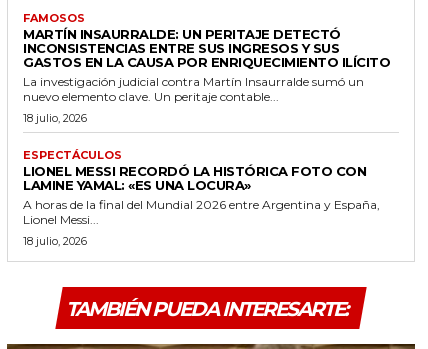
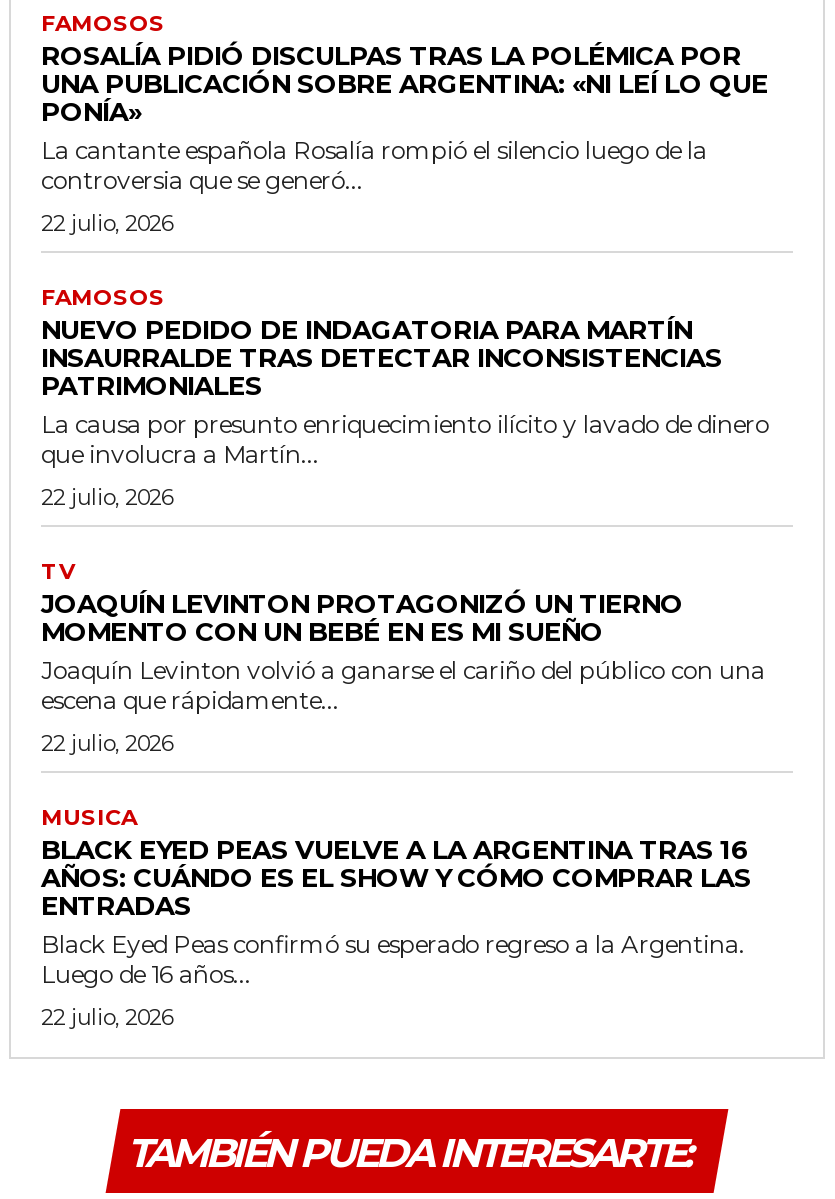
[23,26,390,248] MARTÍN INSAURRALDE: UN PERITAJE DETECTÓ | INCONSISTENCIAS ENTRE SUS INGRESOS Y SUS | GASTOS EN LA CAUSA POR ENRIQUECIMIENTO ILÍCITO | La investigación judicial contra Martín Insaurralde sumó un | nuevo elemento clave. Un peritaje contable... | 18 julio, 2026 | ESPECTÁCULOS | LIONEL MESSI RECORDÓ LA HISTÓRICA FOTO CON | LAMINE YAMAL: «ES UNA LOCURA» | A horas de la final del Mundial 2026 entre Argentina y España, | Lionel Messi... | 18 julio, 2026 -> [41,38,769,1030] ROSALÍA PIDIÓ DISCULPAS TRAS LA POLÉMICA POR | UNA PUBLICACIÓN SOBRE ARGENTINA: «NI LEÍ LO QUE | PONÍA» | La cantante española Rosalía rompió el silencio luego de la | controversia que se generó... | 22 julio, 2026 | FAMOSOS | NUEVO PEDIDO DE INDAGATORIA PARA MARTÍN | INSAURRALDE TRAS DETECTAR INCONSISTENCIAS | PATRIMONIALES | La causa por presunto enriquecimiento ilícito y lavado de dinero | que involucra a Martín... | 22 julio, 2026 | TV | JOAQUÍN LEVINTON PROTAGONIZÓ UN TIERNO | MOMENTO CON UN BEBÉ EN ES MI SUEÑO | Joaquín Levinton volvió a ganarse el cariño del público con una | escena que rápidamente... | 22 julio, 2026 | MUSICA | BLACK EYED PEAS VUELVE A LA ARGENTINA TRAS 16 | AÑOS: CUÁNDO ES EL SHOW Y CÓMO COMPRAR LAS | ENTRADAS | Black Eyed Peas confirmó su esperado regreso a la Argentina. | Luego de 16 años... | 22 julio, 2026

